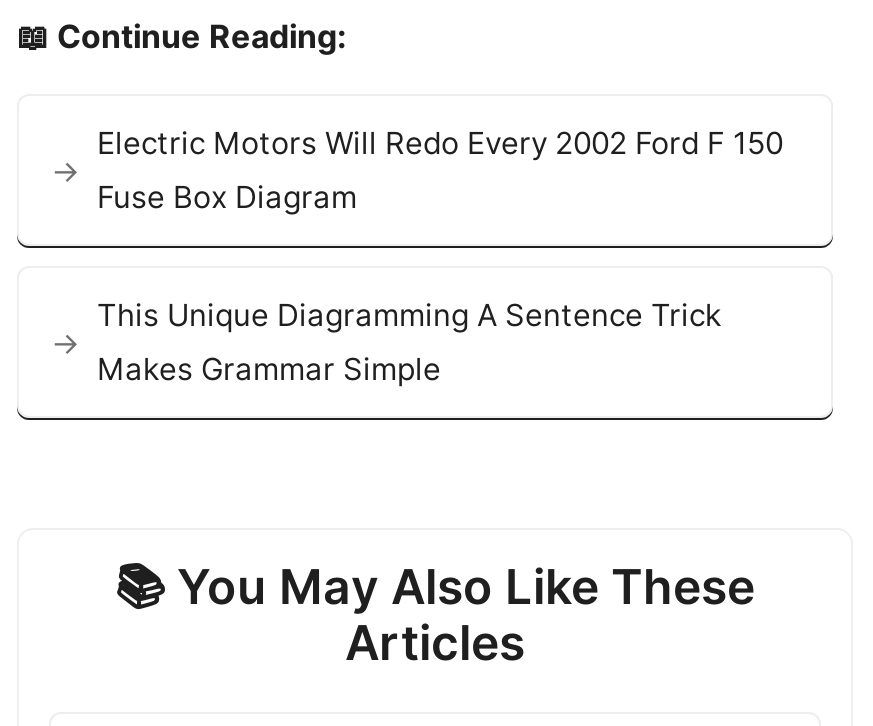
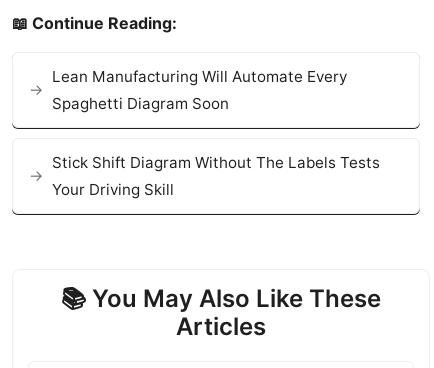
[97,125,783,217] Electric Motors Will Redo Every 2002 Ford F 150 | Fuse Box Diagram -> [52,67,347,113] Lean Manufacturing Will Automate Every | Spaghetti Diagram Soon
[97,297,721,389] This Unique Diagramming A Sentence Trick | Makes Grammar Simple -> [52,153,380,199] Stick Shift Diagram Without The Labels Tests | Your Driving Skill

